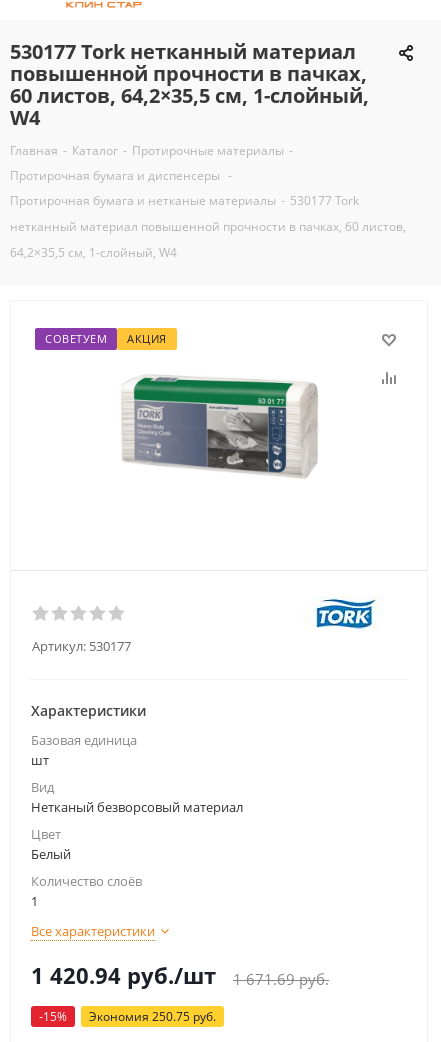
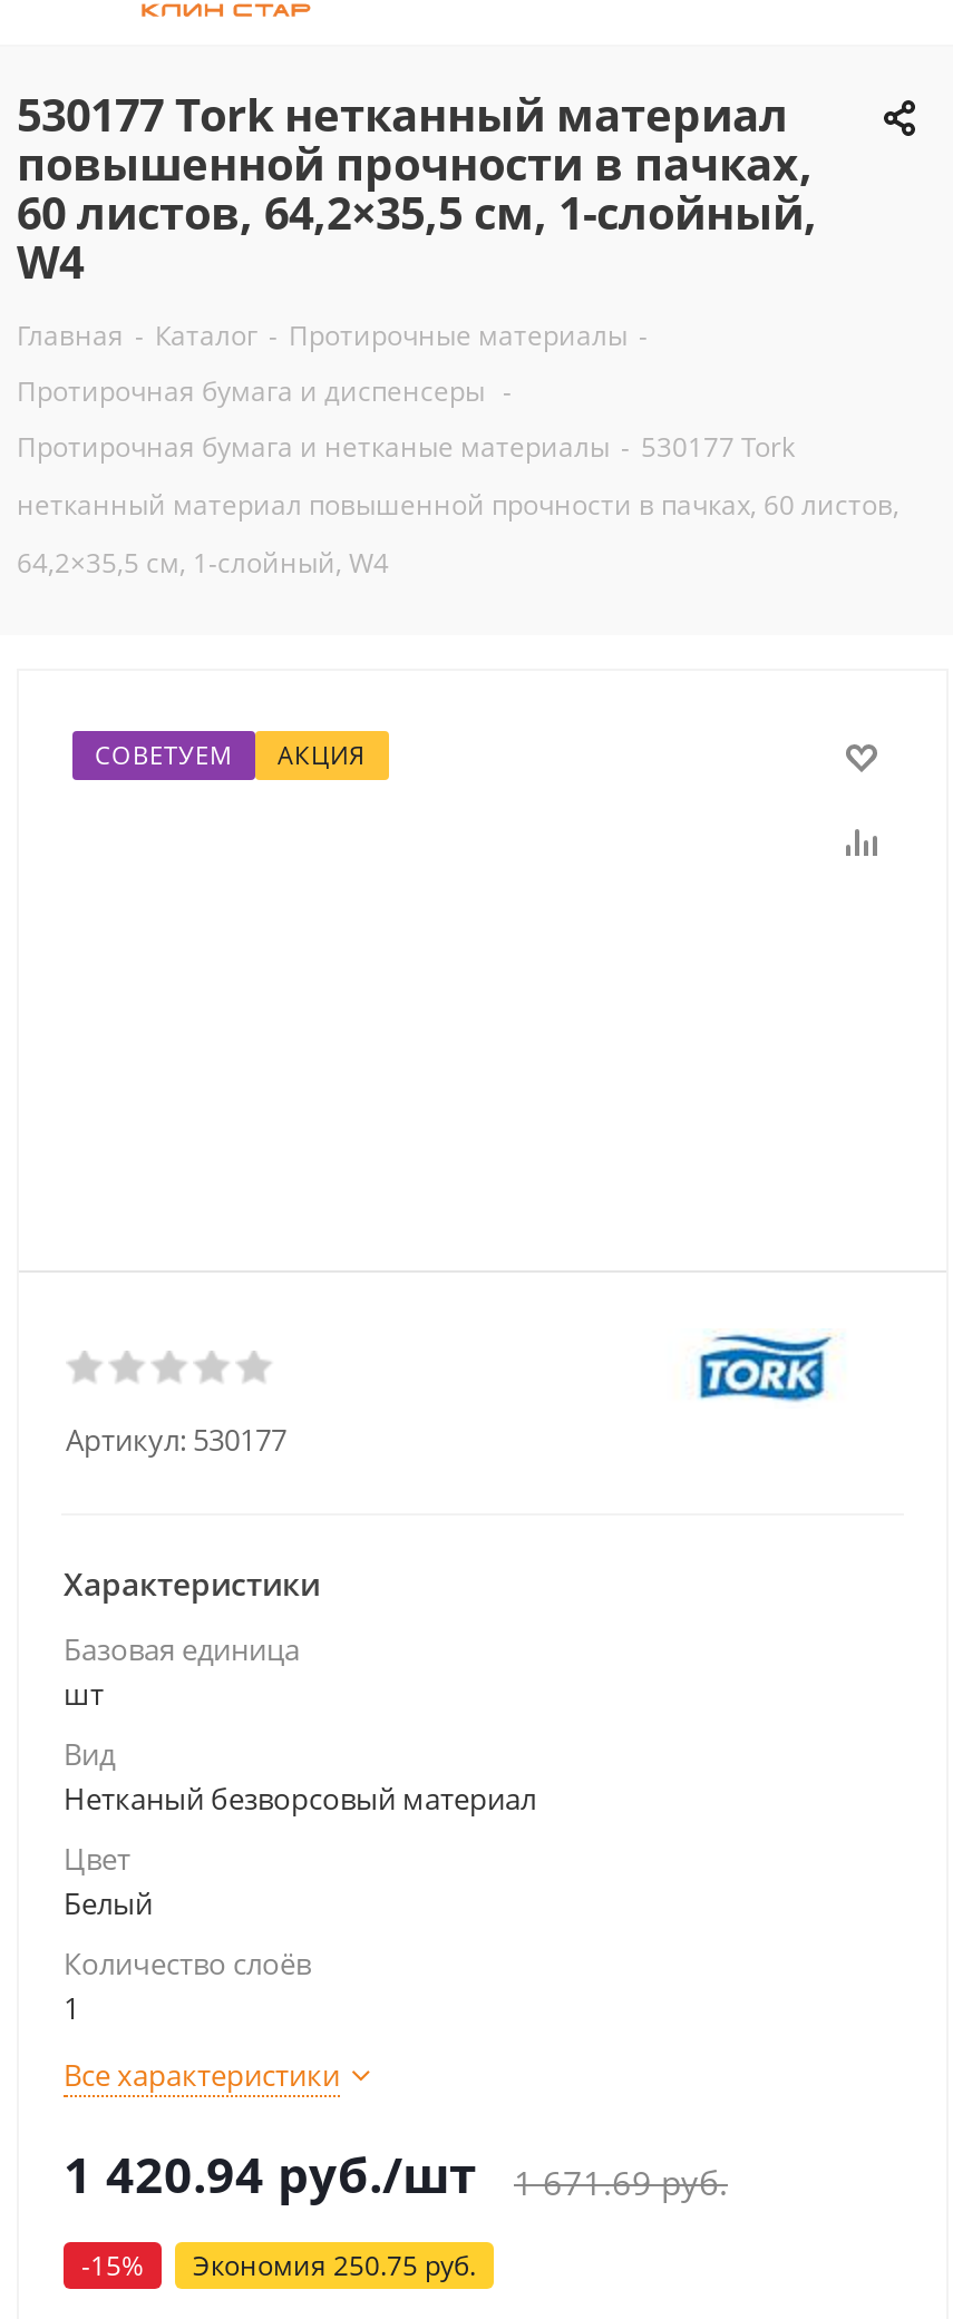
[121,375,318,479] [image] -> none

